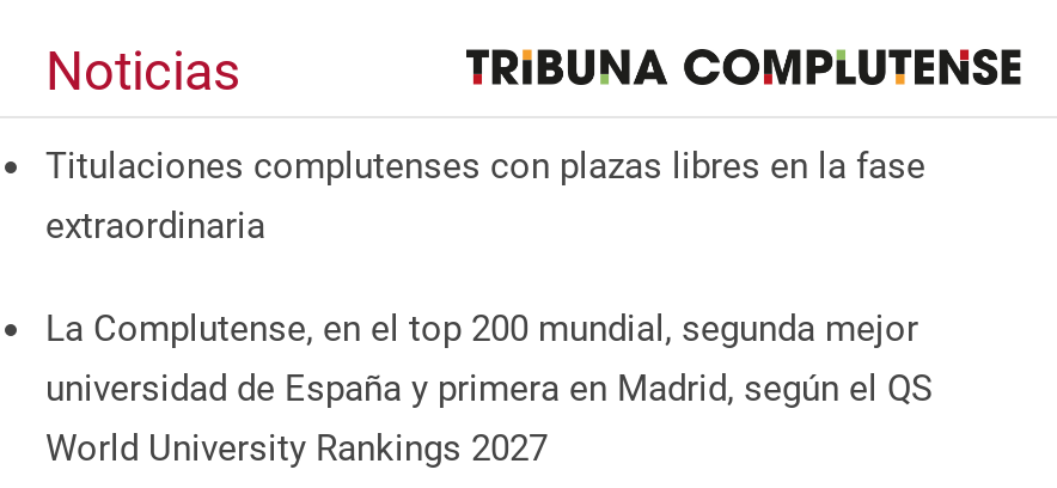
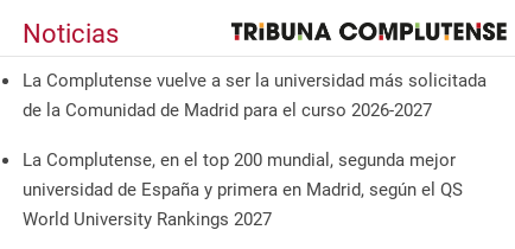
[45,144,925,247] Titulaciones complutenses con plazas libres en la fase | extraordinaria -> [23,70,487,121] La Complutense vuelve a ser la universidad más solicitada | de la Comunidad de Madrid para el curso 2026-2027

